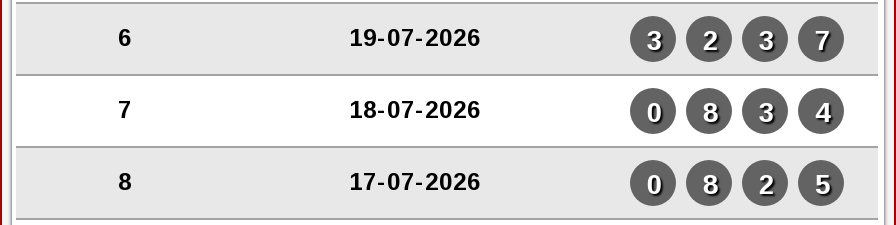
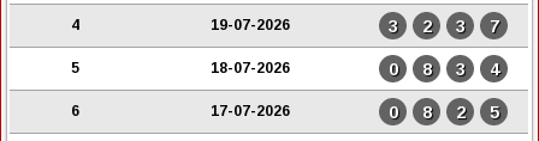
[118,25,132,53] 6 -> [71,17,79,34] 4
[118,97,132,125] 7 -> [71,60,79,77] 5
[118,169,132,197] 8 -> [71,103,79,120] 6

